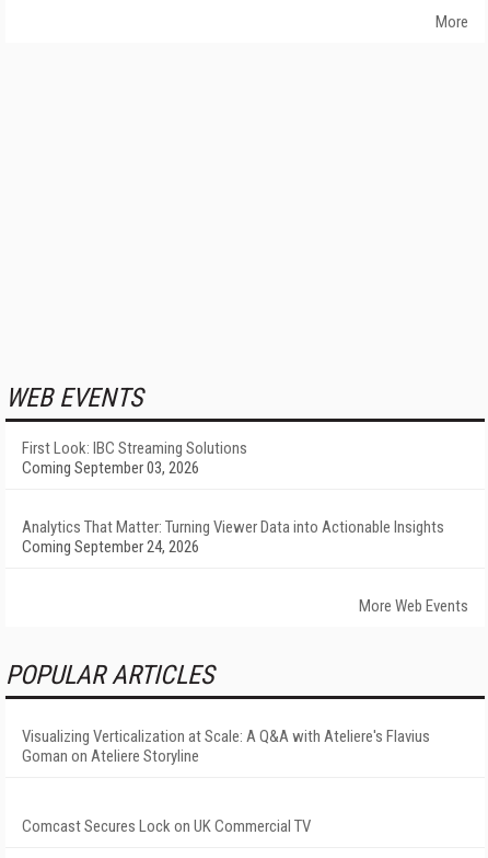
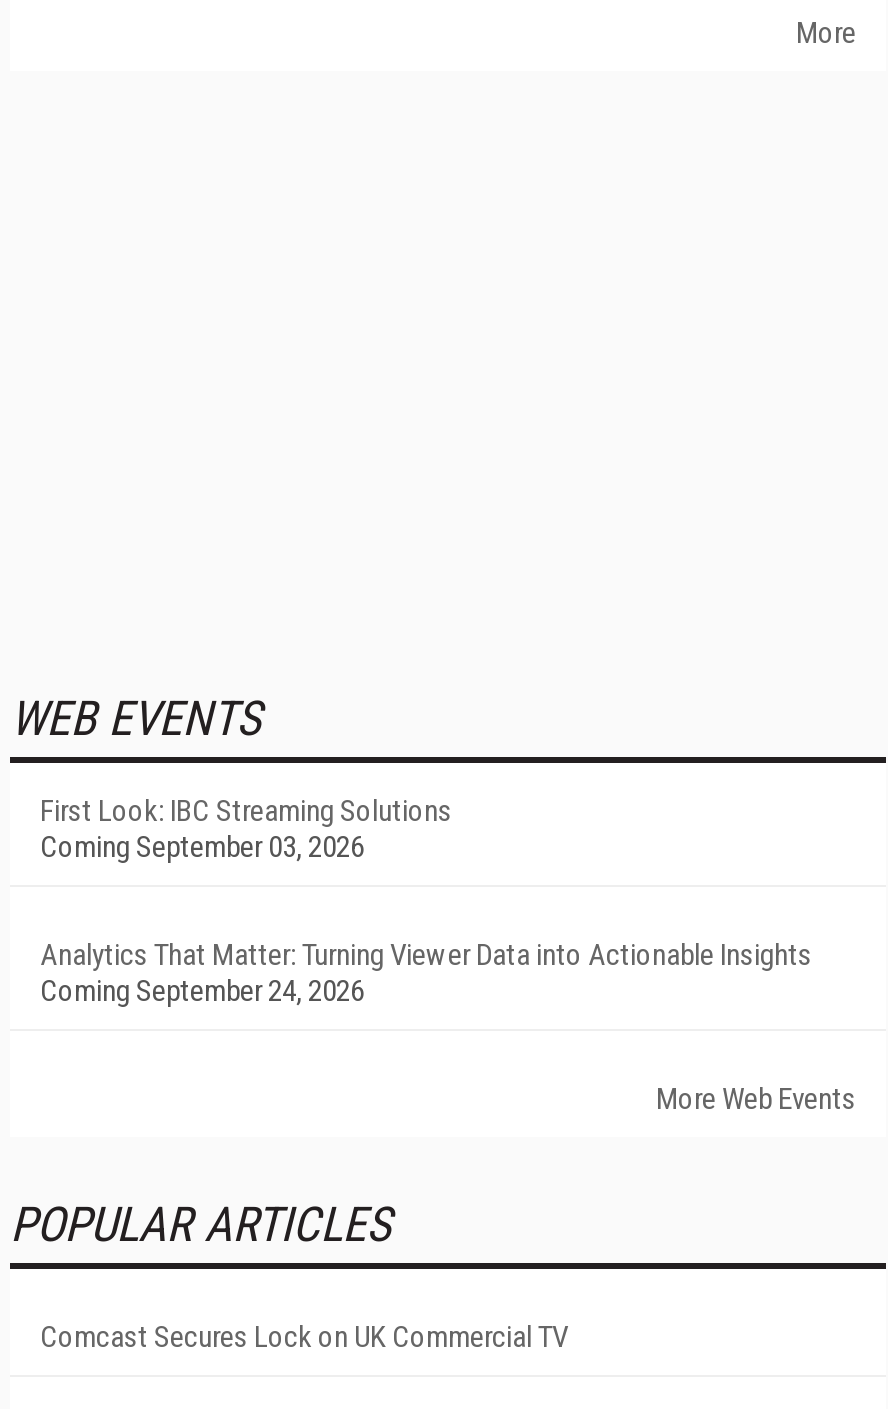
[22,727,430,766] Visualizing Verticalization at Scale: A Q&A with Ateliere's Flavius | Goman on Ateliere Storyline -> none

